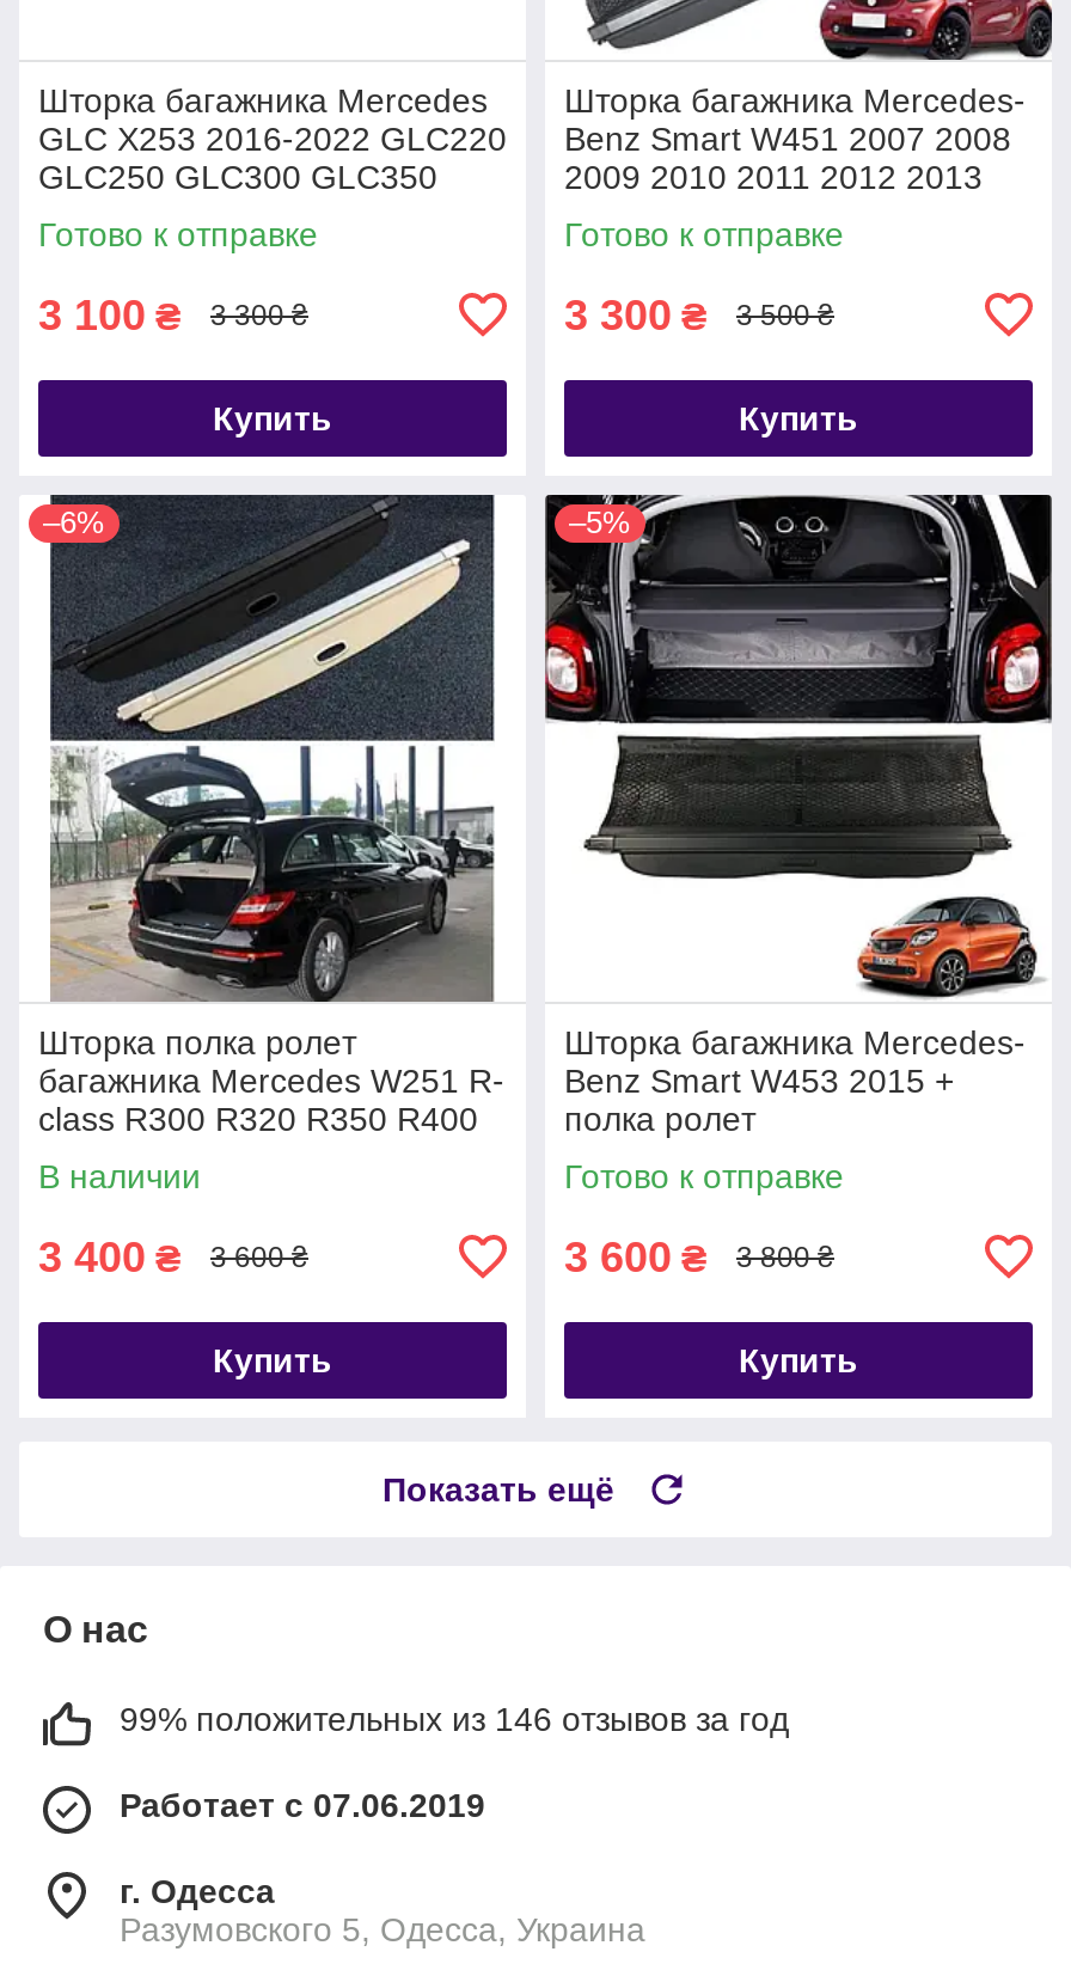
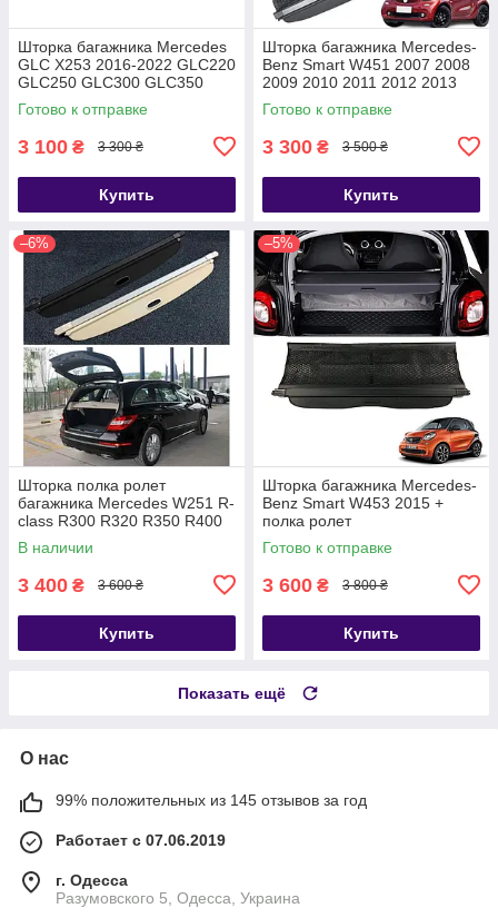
[120,1699,789,1738] 99% положительных из 146 отзывов за год -> [56,791,367,809] 99% положительных из 145 отзывов за год

